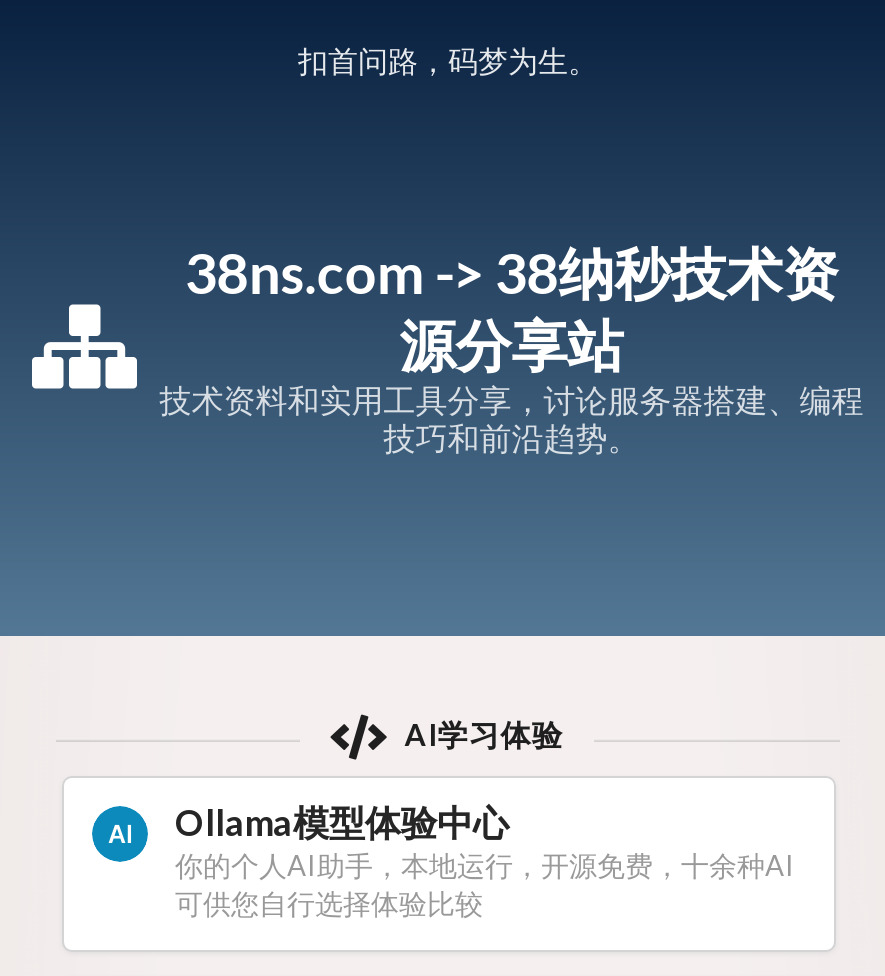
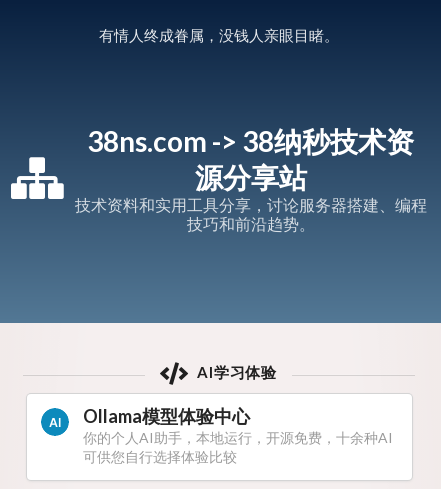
[298,42,598,78] 扣首问路，码梦为生。 -> [99,26,339,44] 有情人终成眷属，没钱人亲眼目睹。

